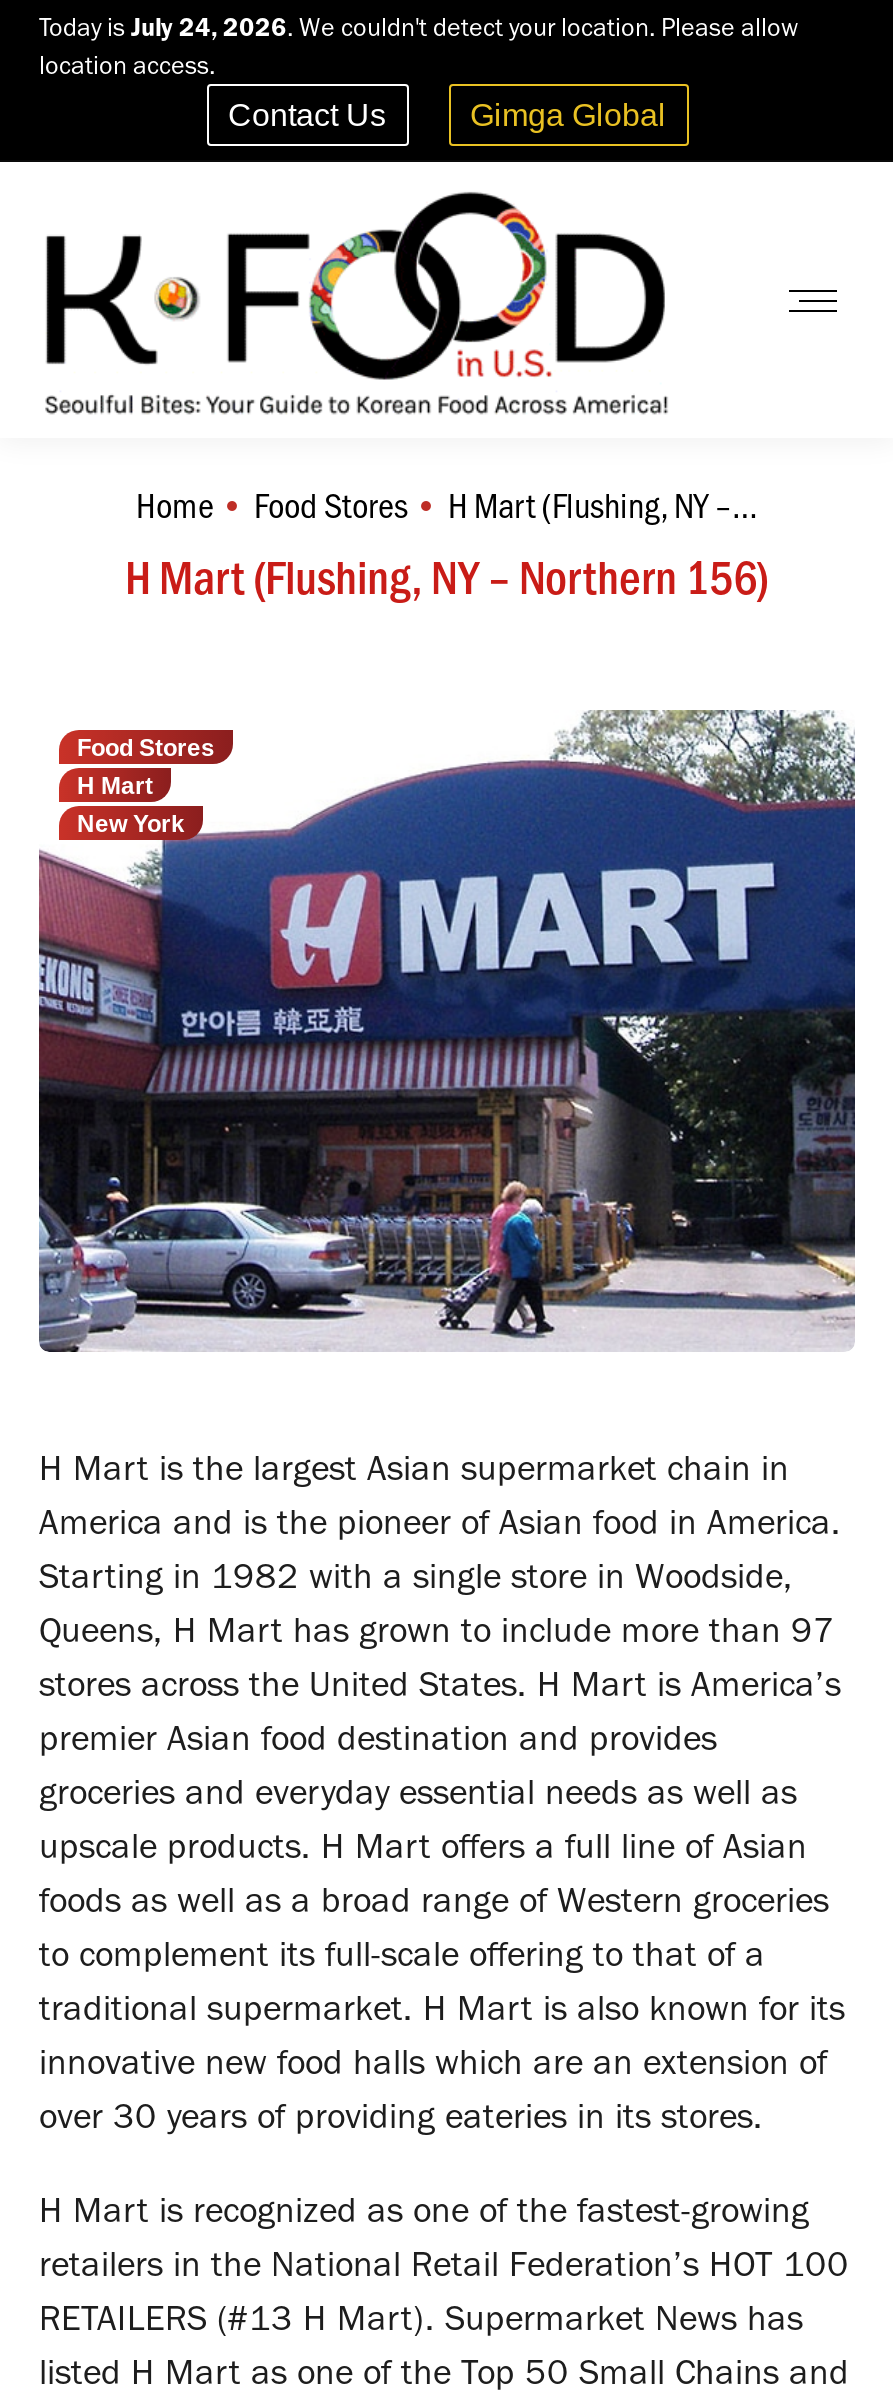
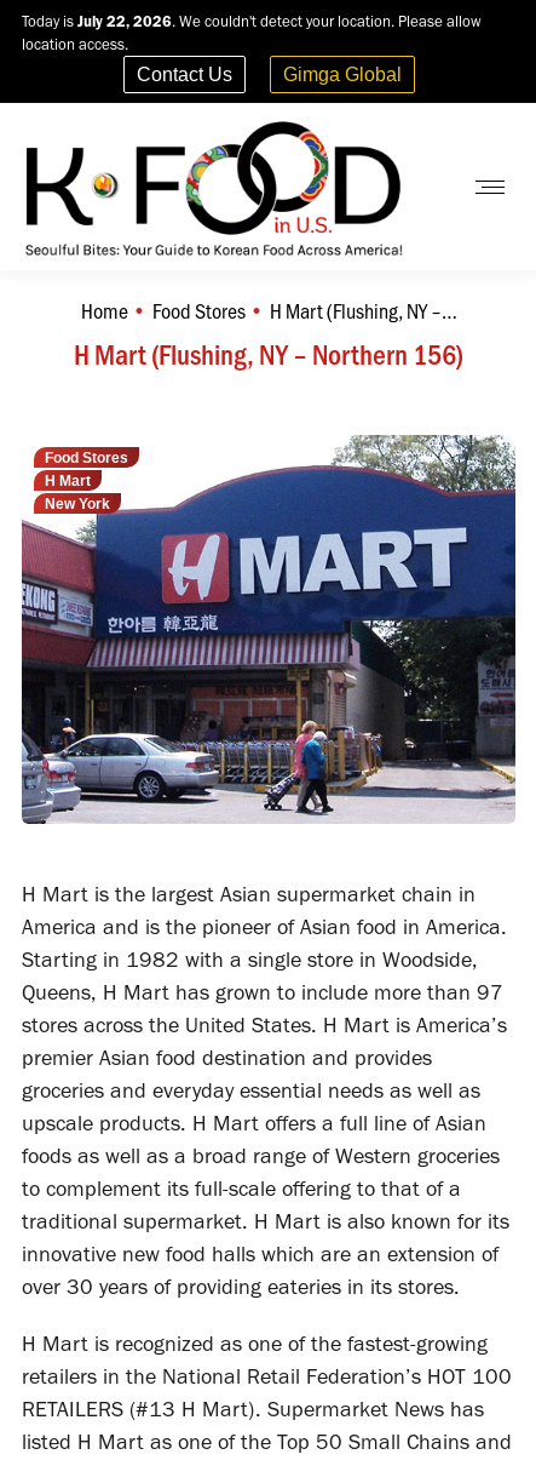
[39,12,799,42] Today is July 24, 2026. We couldn't detect your location. Please allow -> [22,12,482,30] Today is July 22, 2026. We couldn't detect your location. Please allow

